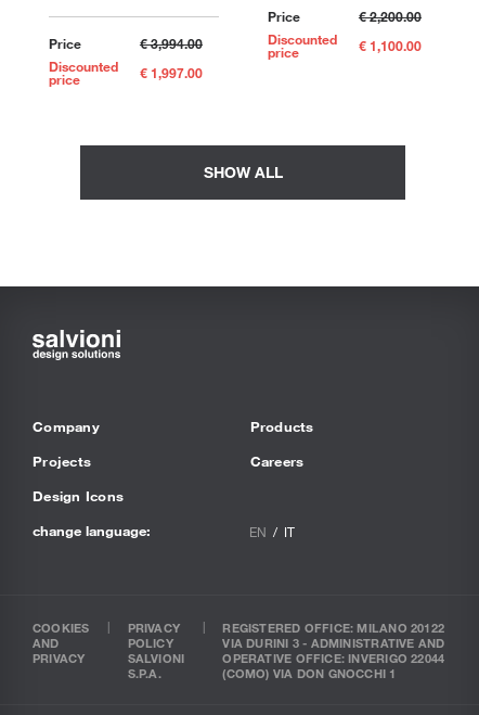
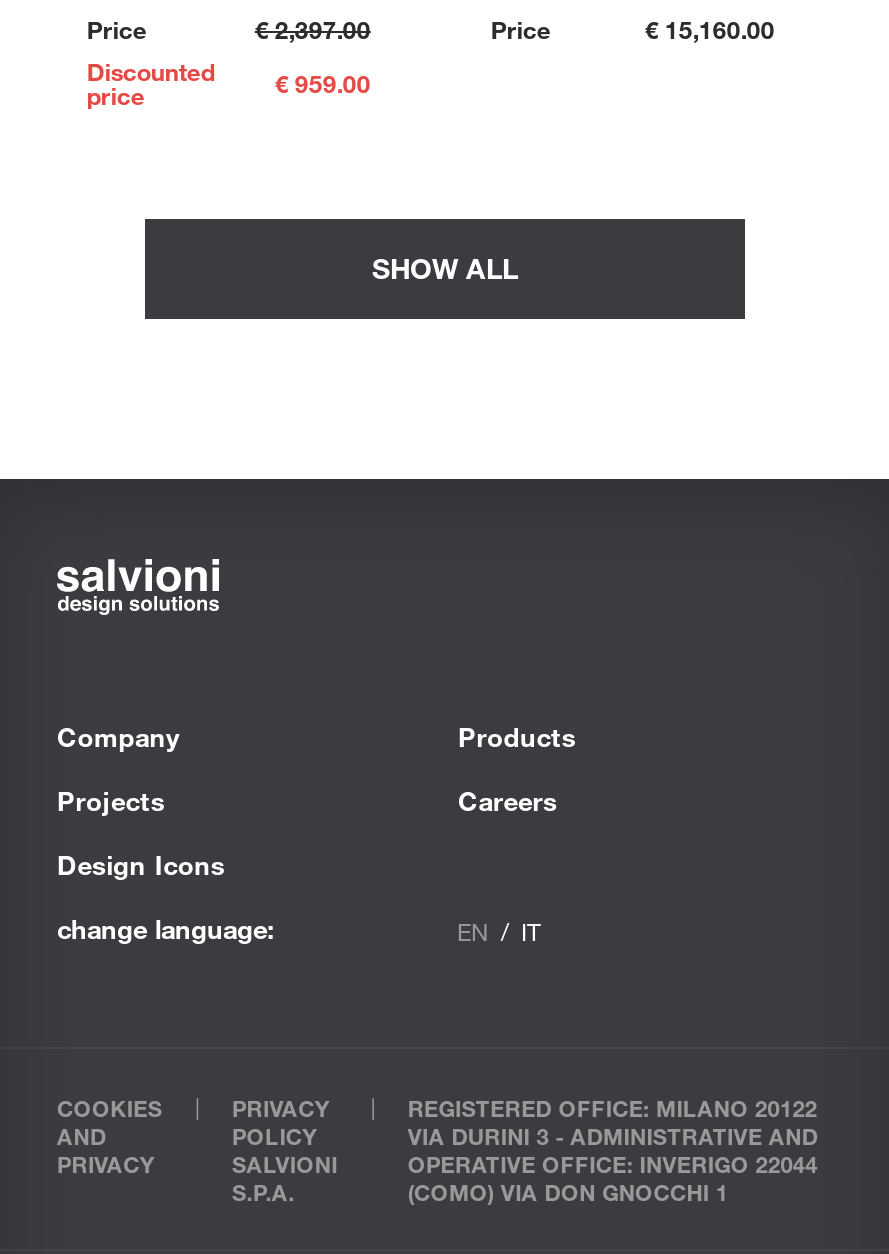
[268,7,421,61] € 2,200.00 | Discounted | price | € 1,100.00 -> [645,13,775,45] € 15,160.00
[140,35,203,52] € 3,994.00 -> [255,13,371,45] € 2,397.00
[49,57,203,81] Discounted € 1,997.00 -> [87,55,371,99] Discounted € 959.00

